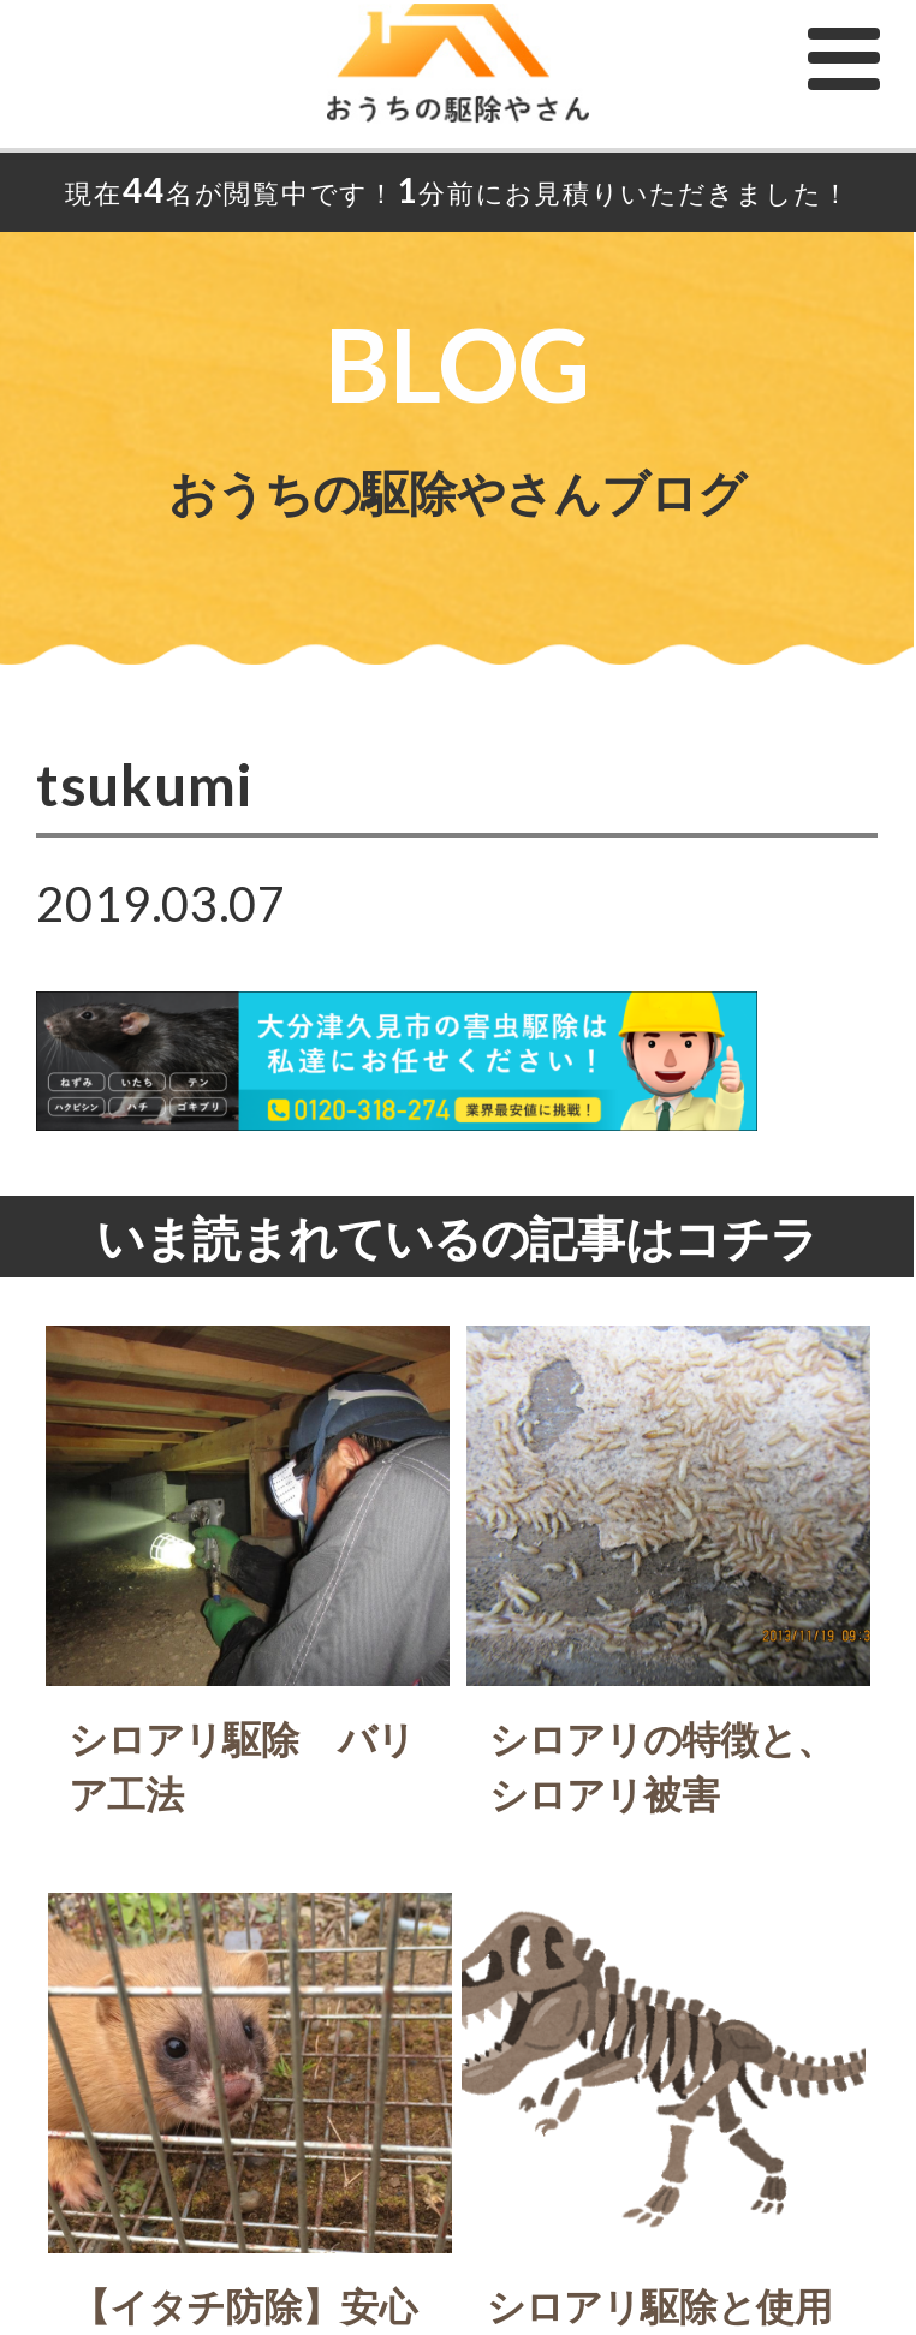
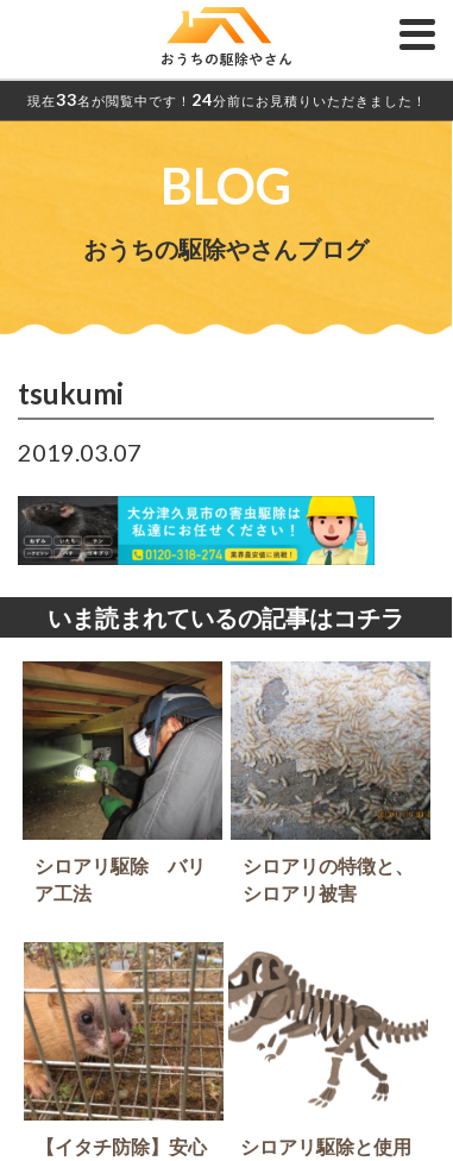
[65,169,851,210] 現在44名が閲覧中です！1分前にお見積りいただきました！ -> [27,89,426,109] 現在33名が閲覧中です！24分前にお見積りいただきました！

